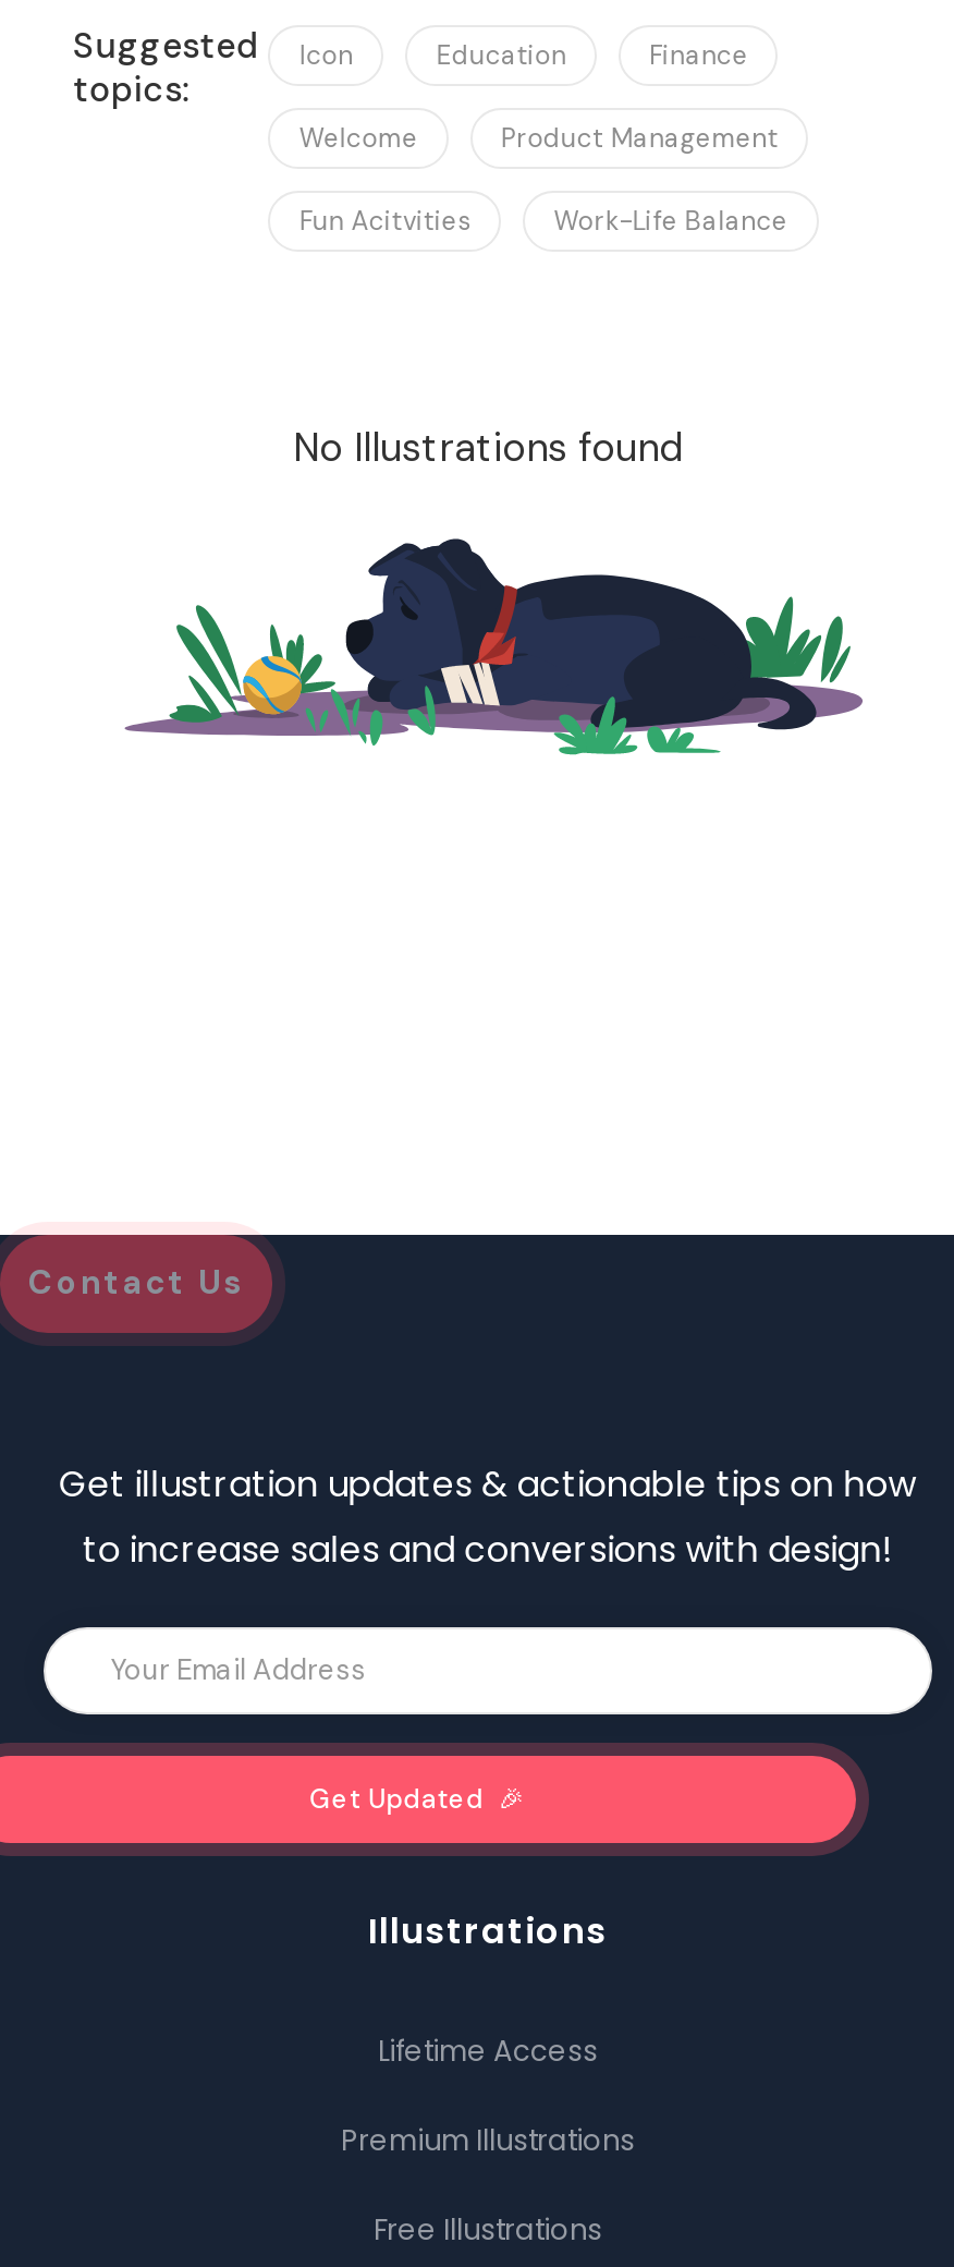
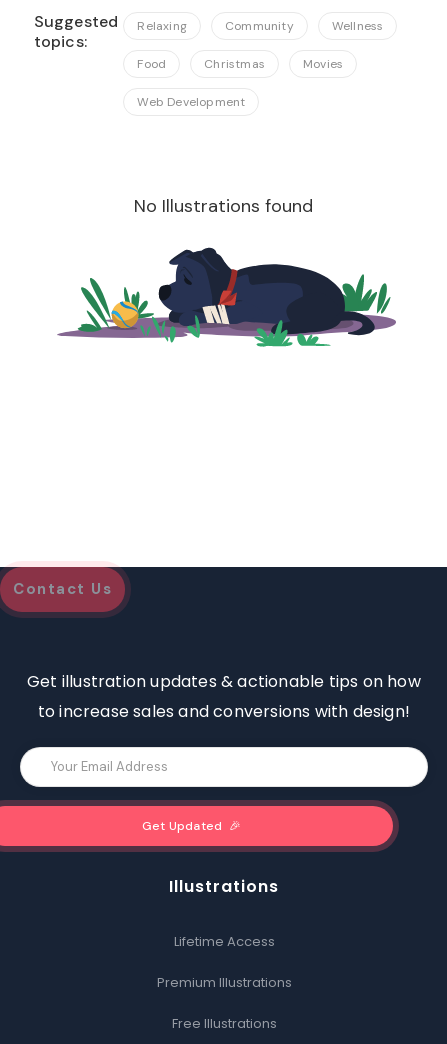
[299,38,748,73] Icon | Education | Finance -> [137,18,383,34] Relaxing | Community | Wellness
[299,121,778,156] Welcome | Product Management -> [137,56,343,72] Food | Christmas | Movies
[299,204,788,239] Fun Acitvities | Work-Life Balance -> [137,94,245,110] Web Development

